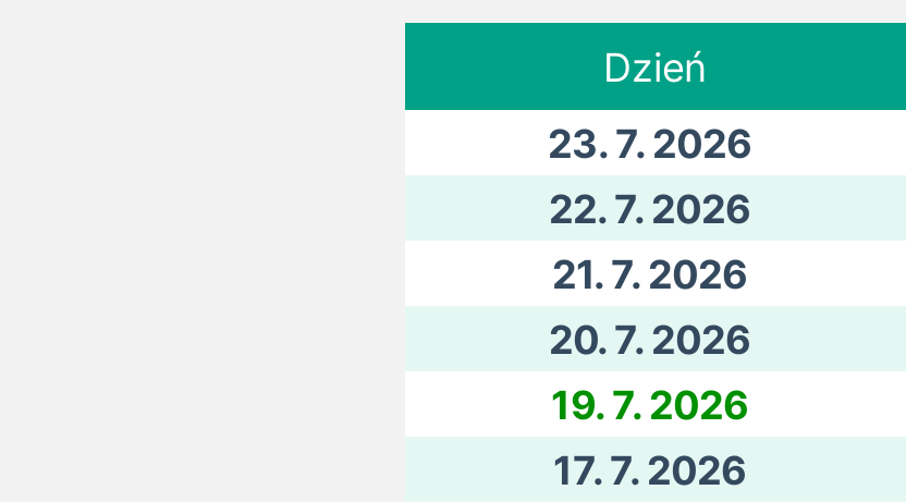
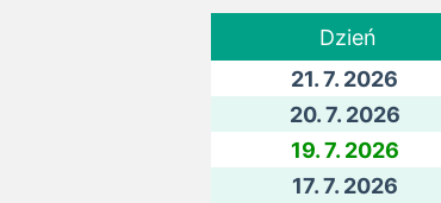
[548,120,752,231] 23. 7. 2026 | 22. 7. 2026 -> none

